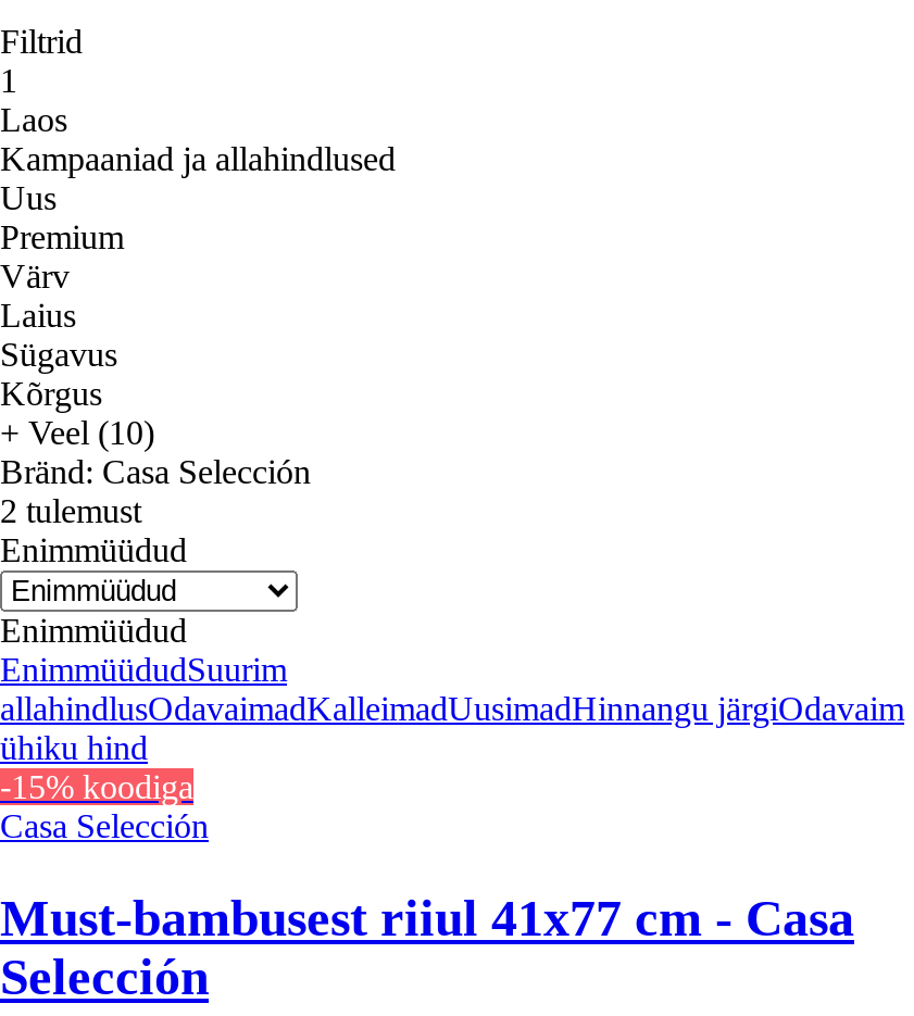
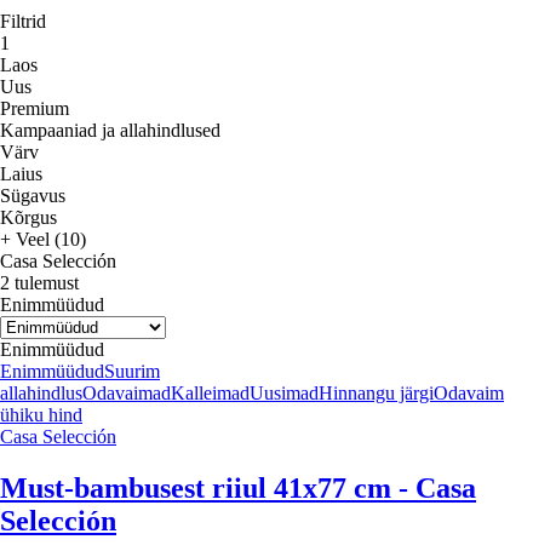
moved [0,140,396,177] -> [0,120,220,140]: Kampaaniad ja allahindlused
[0,453,311,490] Bränd: Casa Selección -> [0,251,116,271] Casa Selección
[0,768,193,805] -15% koodiga -> none

